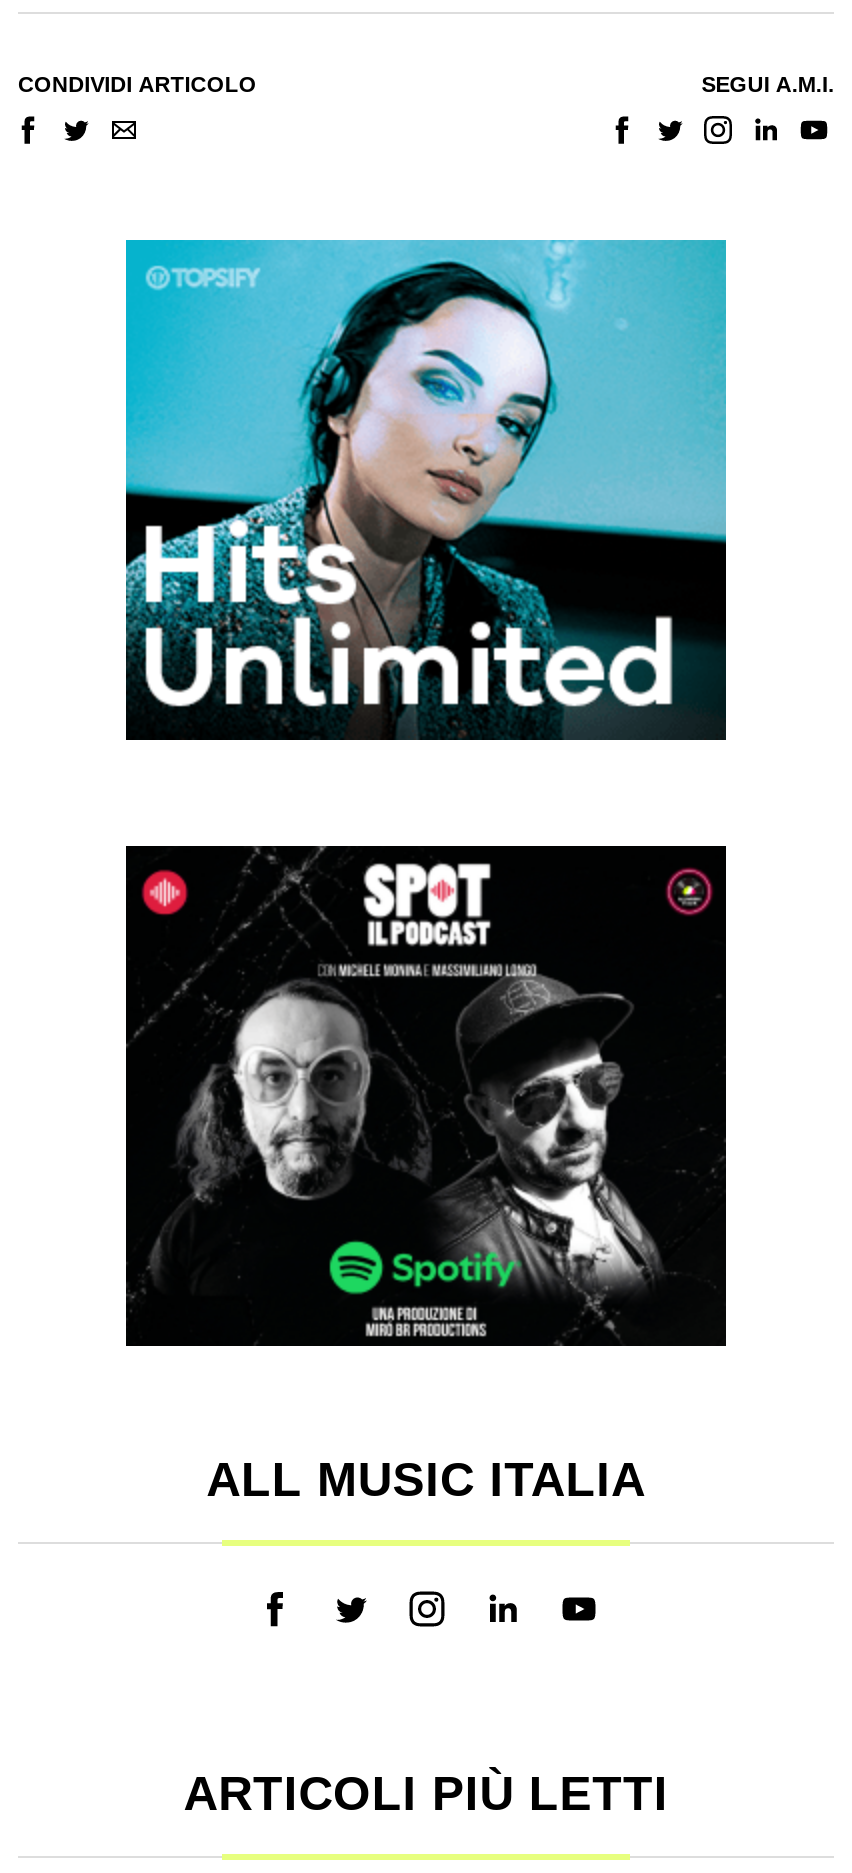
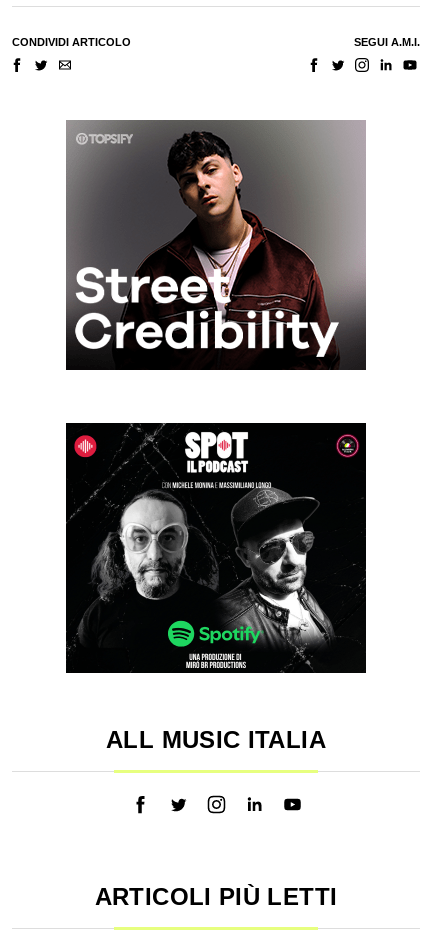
[124,238,728,740] [image] -> [65,119,367,370] [image]

